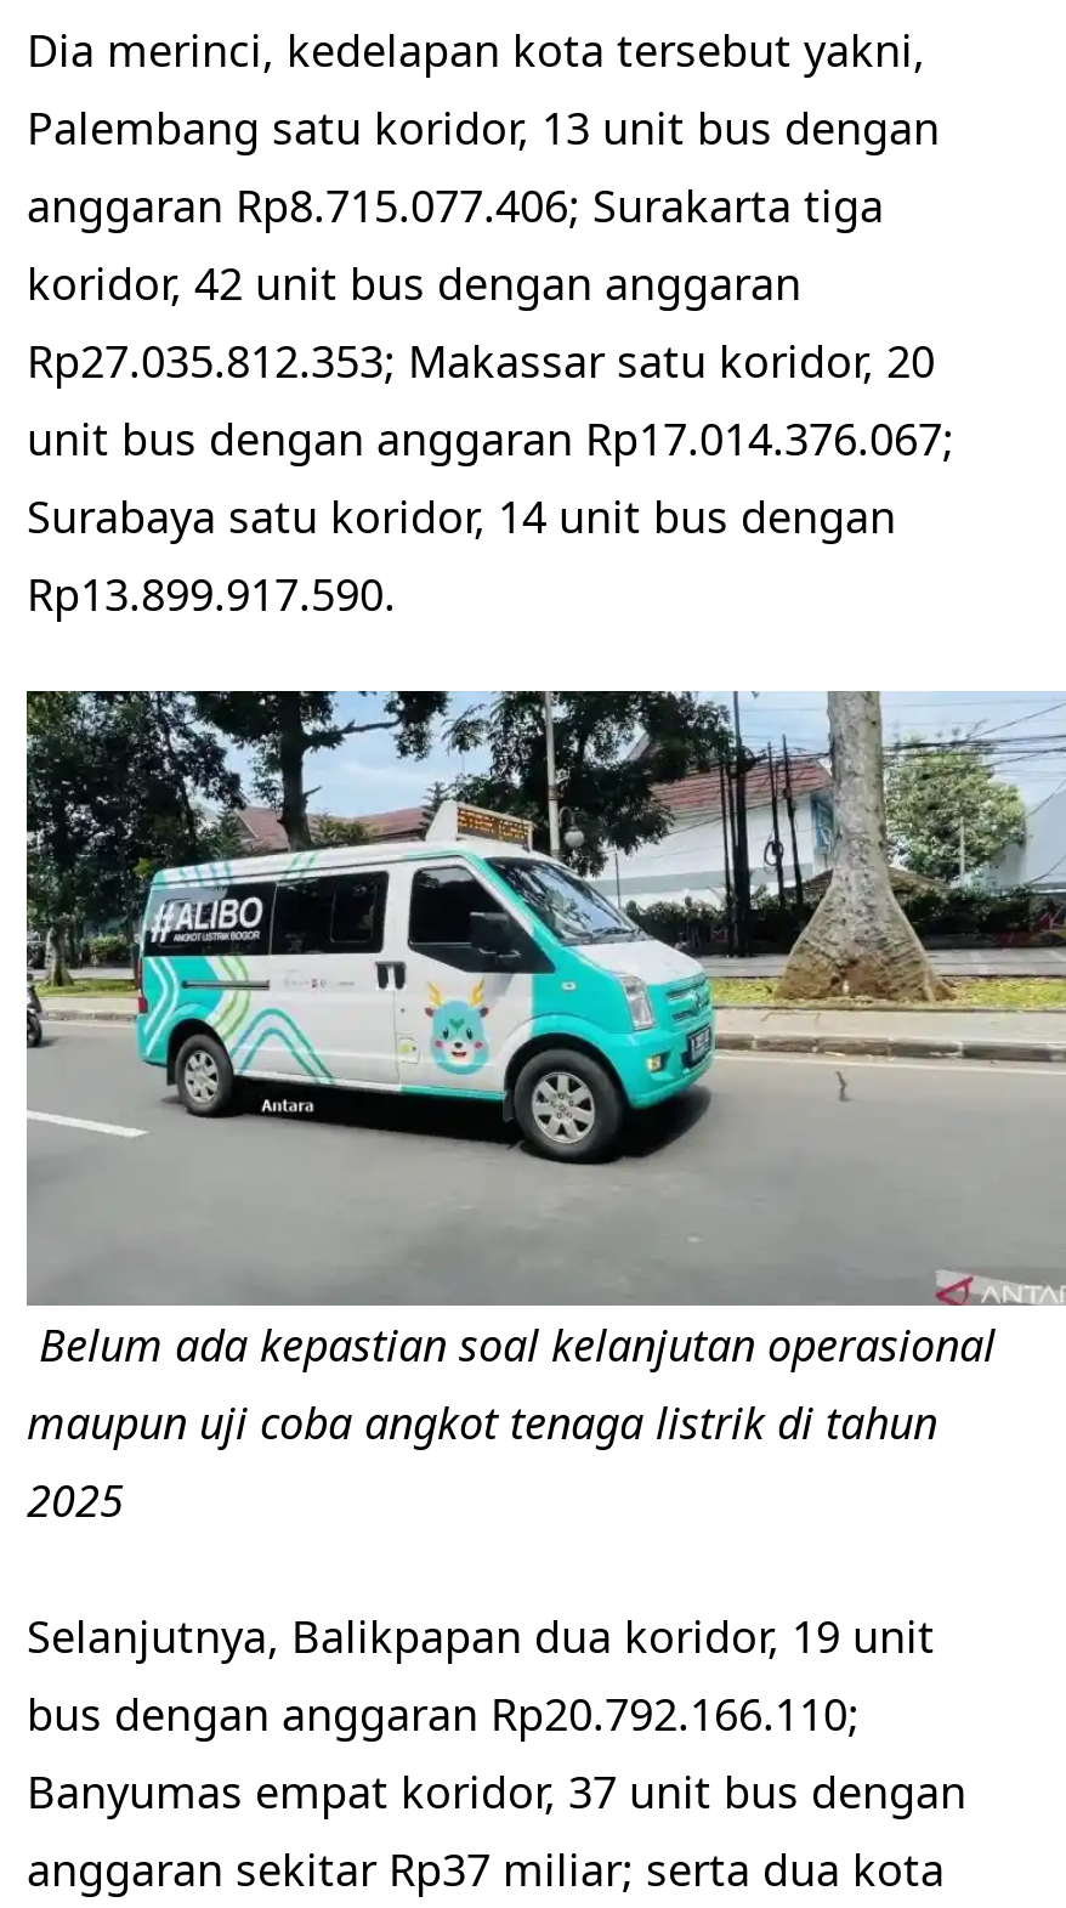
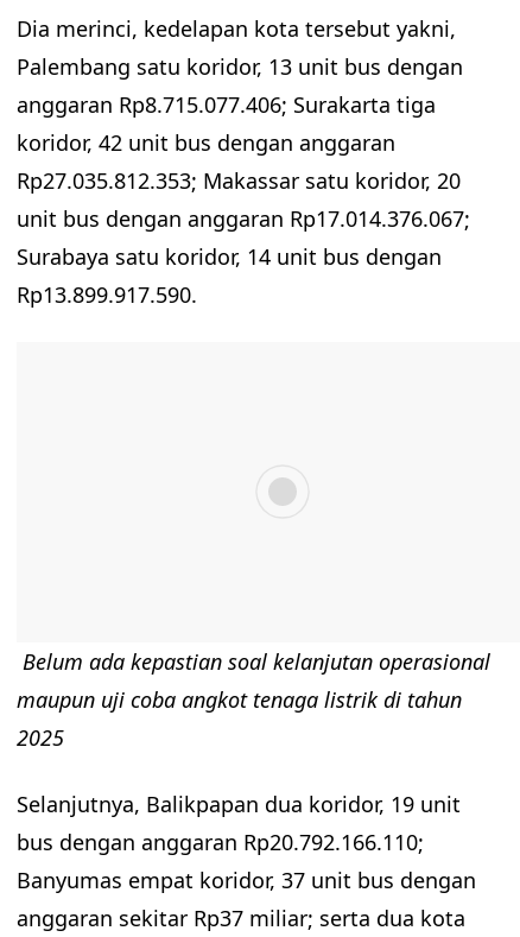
[24,689,1059,1308] [image] -> none

